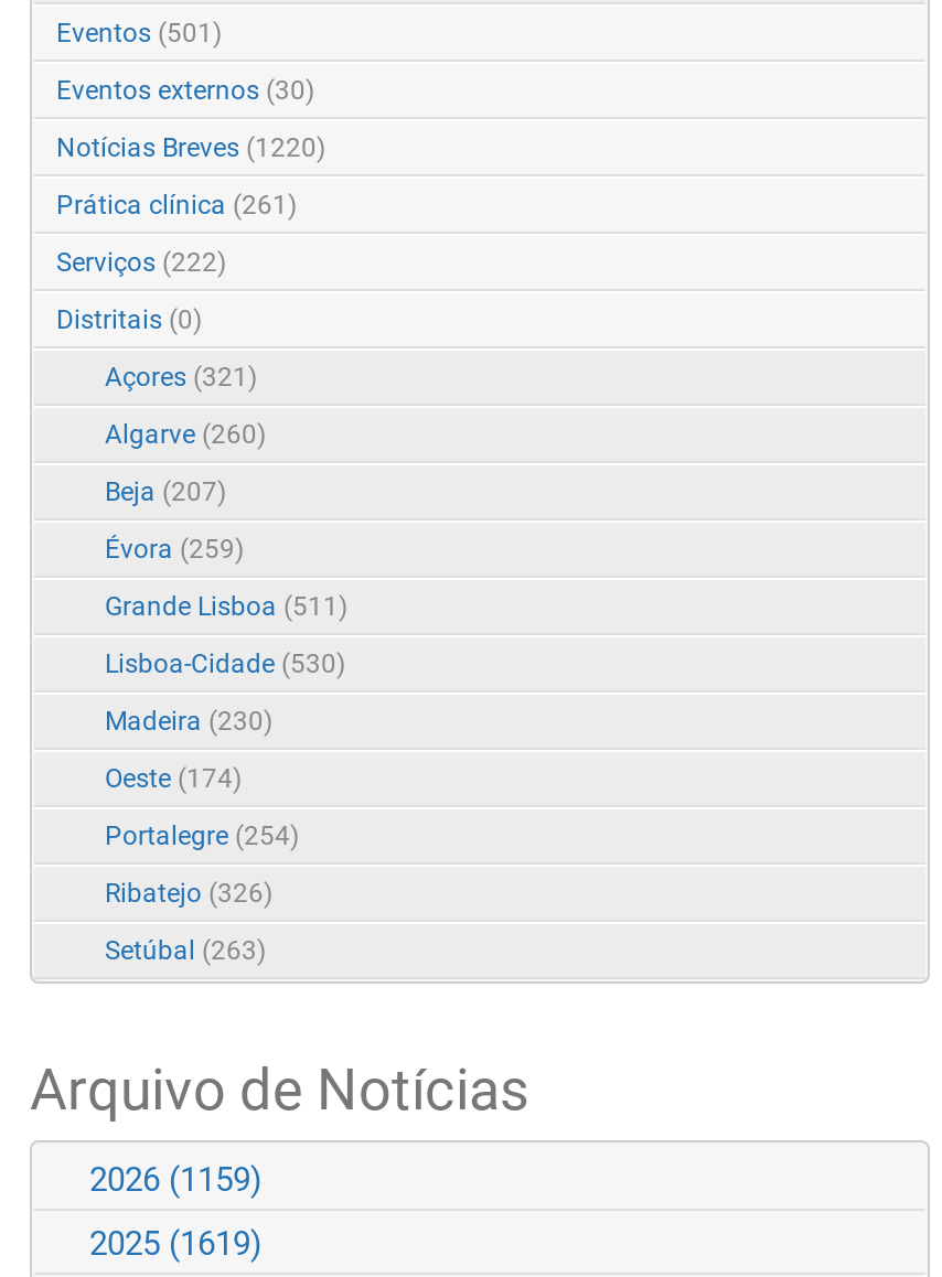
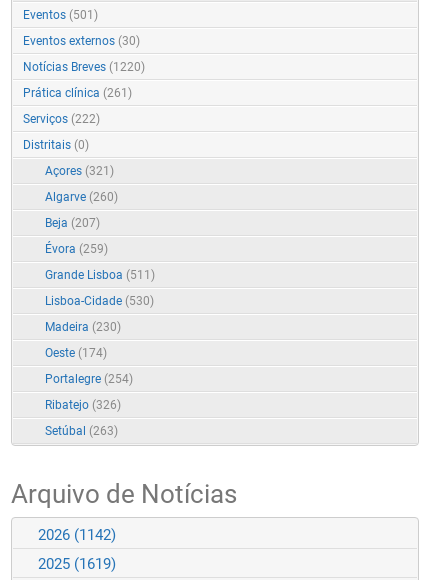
[89,1161,261,1201] 2026 (1159) -> [38,526,116,544] 2026 (1142)

